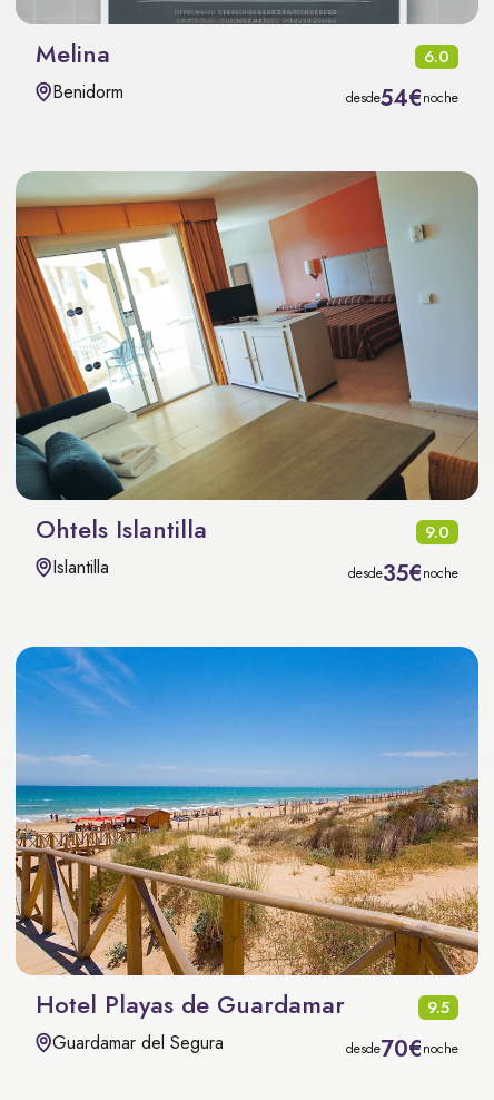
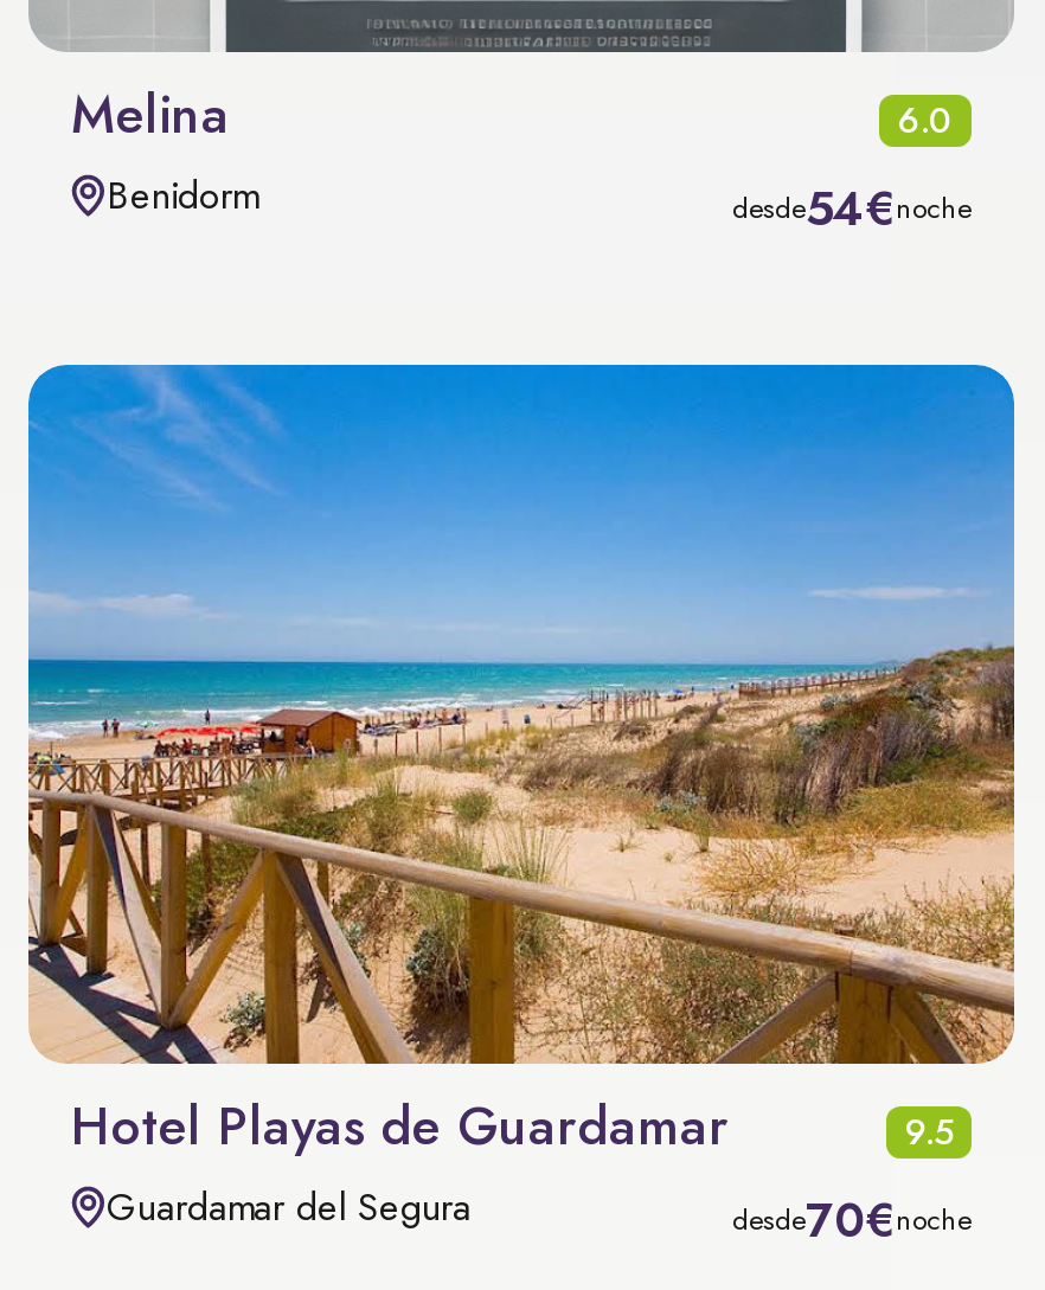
[16,170,478,590] [image] | Ohtels Islantilla | 9.0 | Islantilla | desde35€noche -> none

